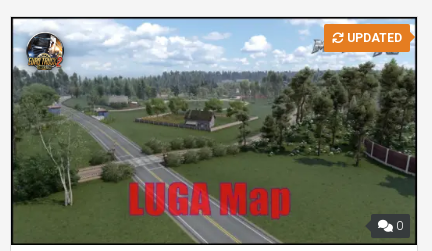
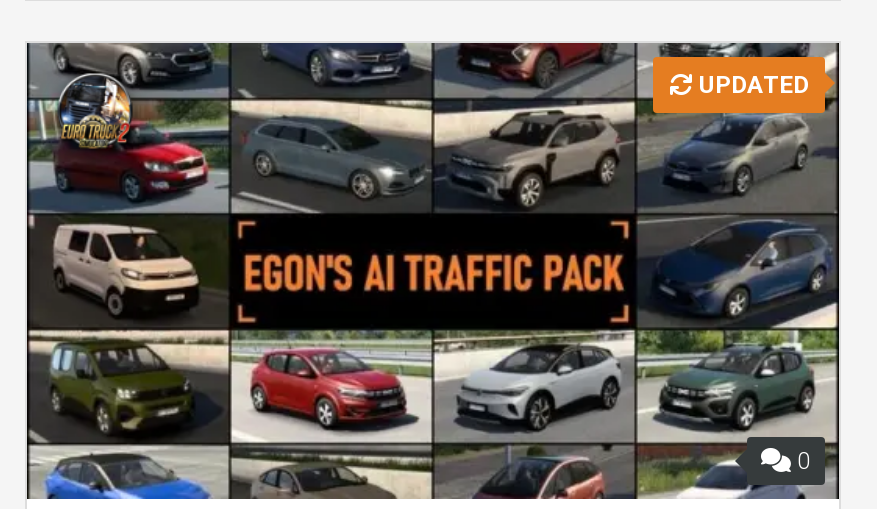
[11,16,417,246] [image] -> [27,42,839,500] [image]

